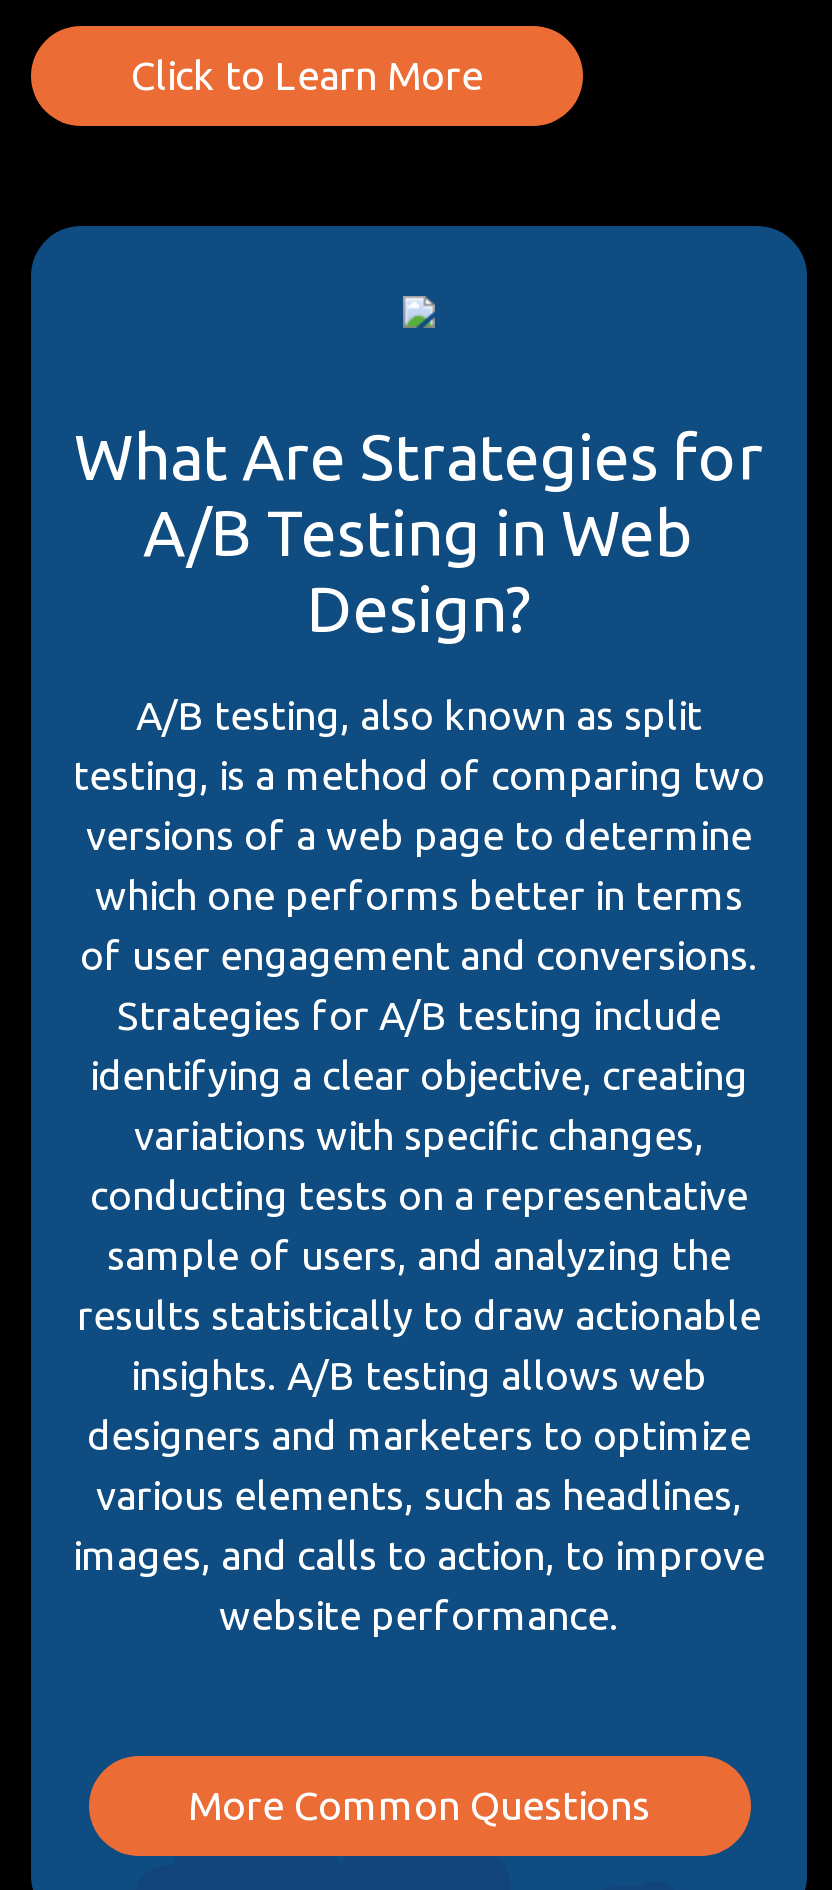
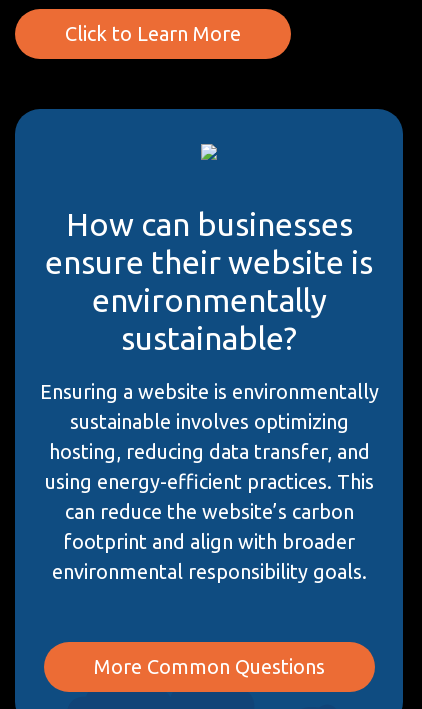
[74,420,764,644] What Are Strategies for | A/B Testing in Web | Design? -> [45,206,373,356] How can businesses | ensure their website is | environmentally | sustainable?
[73,692,765,1638] A/B testing, also known as split | testing, is a method of comparing two | versions of a web page to determine | which one performs better in terms | of user engagement and conversions. | Strategies for A/B testing include | identifying a clear objective, creating | variations with specific changes, | conducting tests on a representative | sample of users, and analyzing the | results statistically to draw actionable | insights. A/B testing allows web | designers and marketers to optimize | various elements, such as headlines, | images, and calls to action, to improve | website performance. -> [39,380,378,583] Ensuring a website is environmentally | sustainable involves optimizing | hosting, reducing data transfer, and | using energy-efficient practices. This | can reduce the website’s carbon | footprint and align with broader | environmental responsibility goals.

